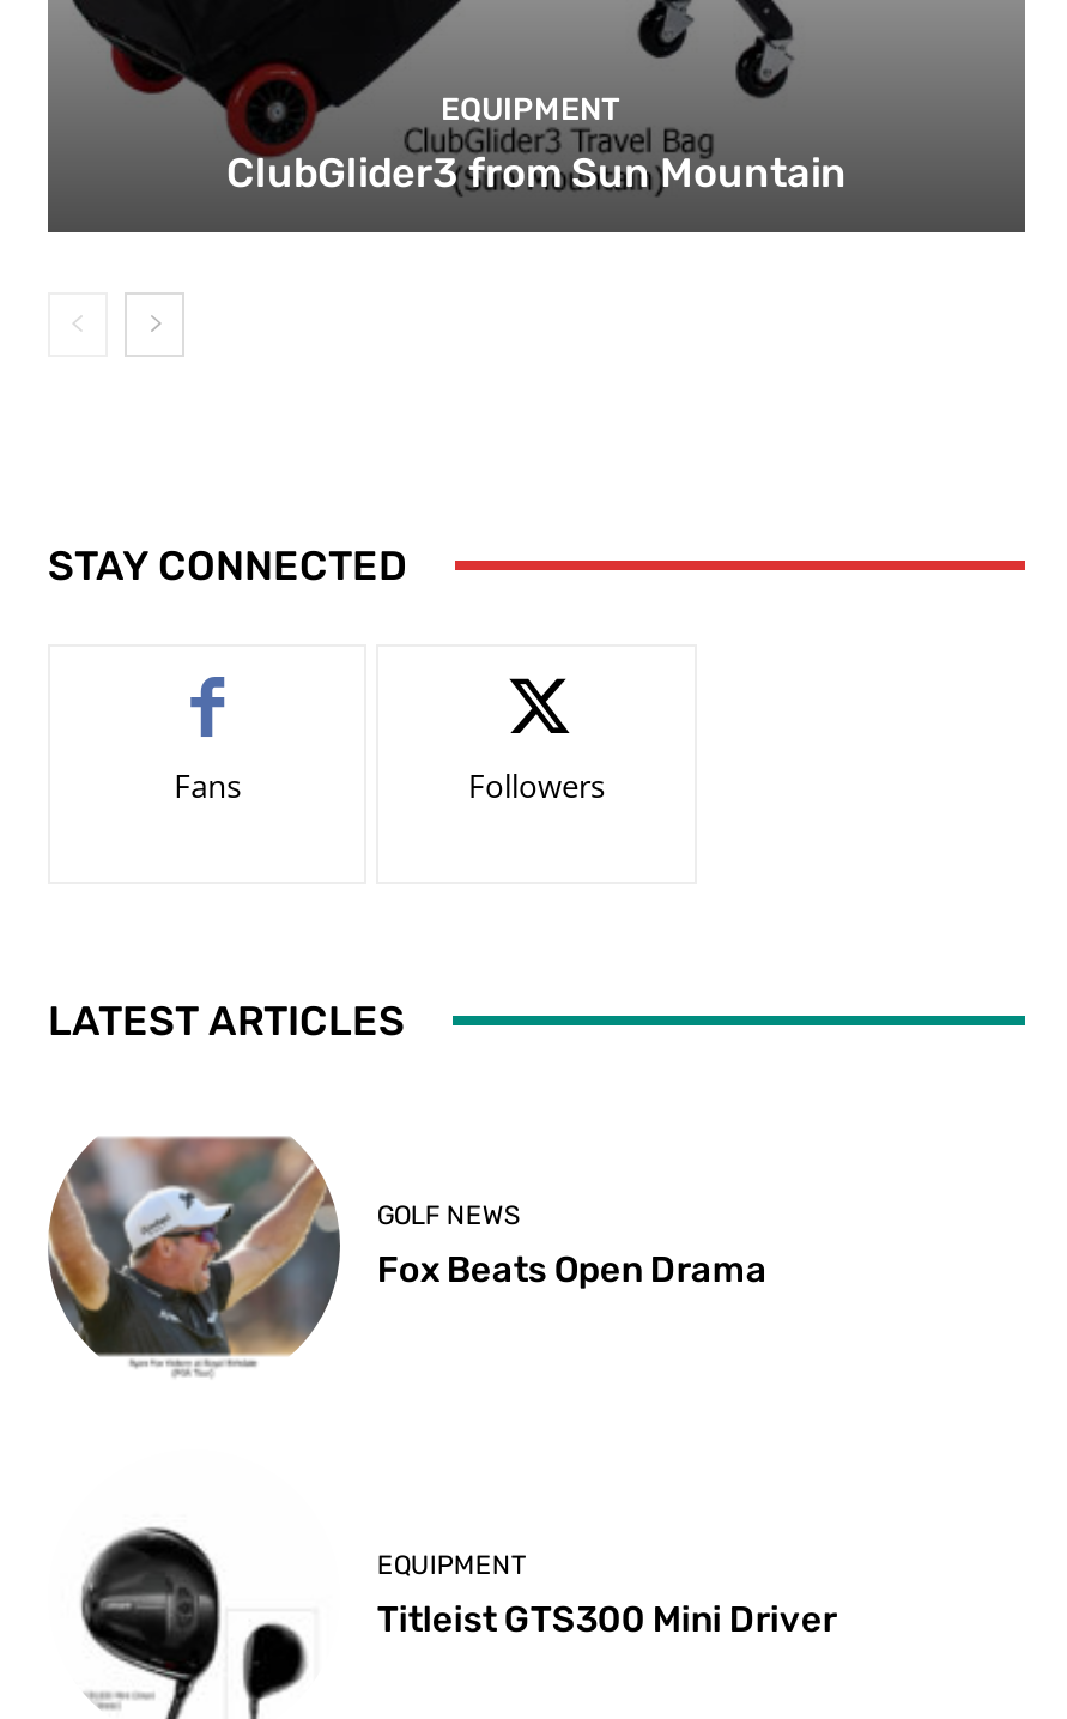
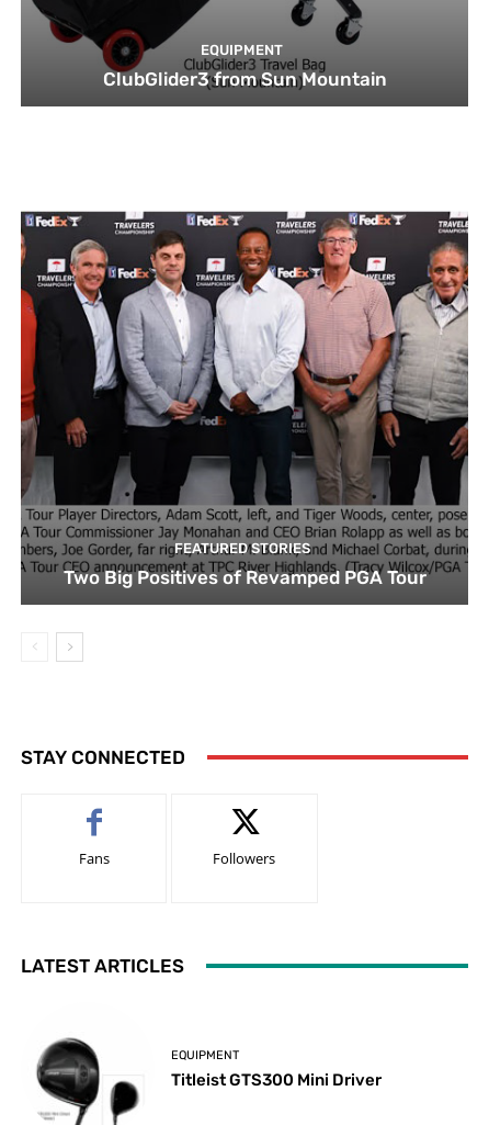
none -> [20,211,469,588] [image] | FEATURED STORIES | Two Big Positives of Revamped PGA Tour
moved [48,542,605,1045] -> [21,746,276,977]: STAY CONNECTED | Fans | Followers | LATEST ARTICLES
[46,1136,767,1378] [image] | GOLF NEWS | Fox Beats Open Drama -> none

